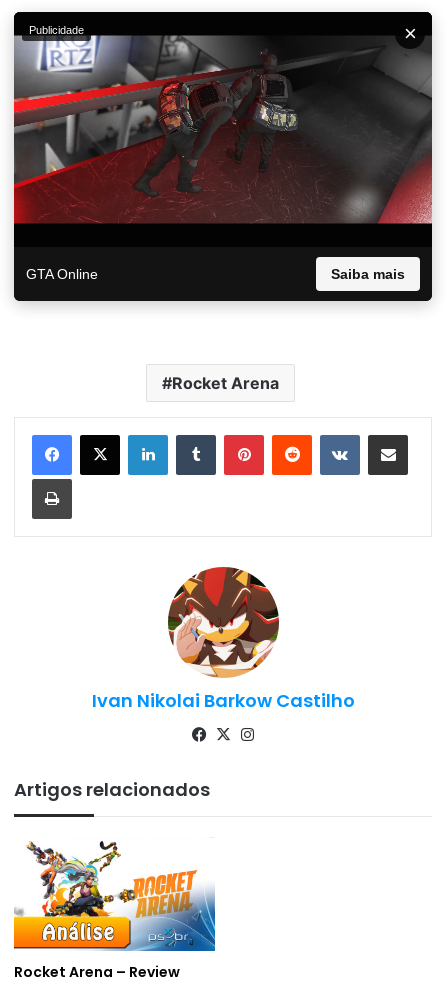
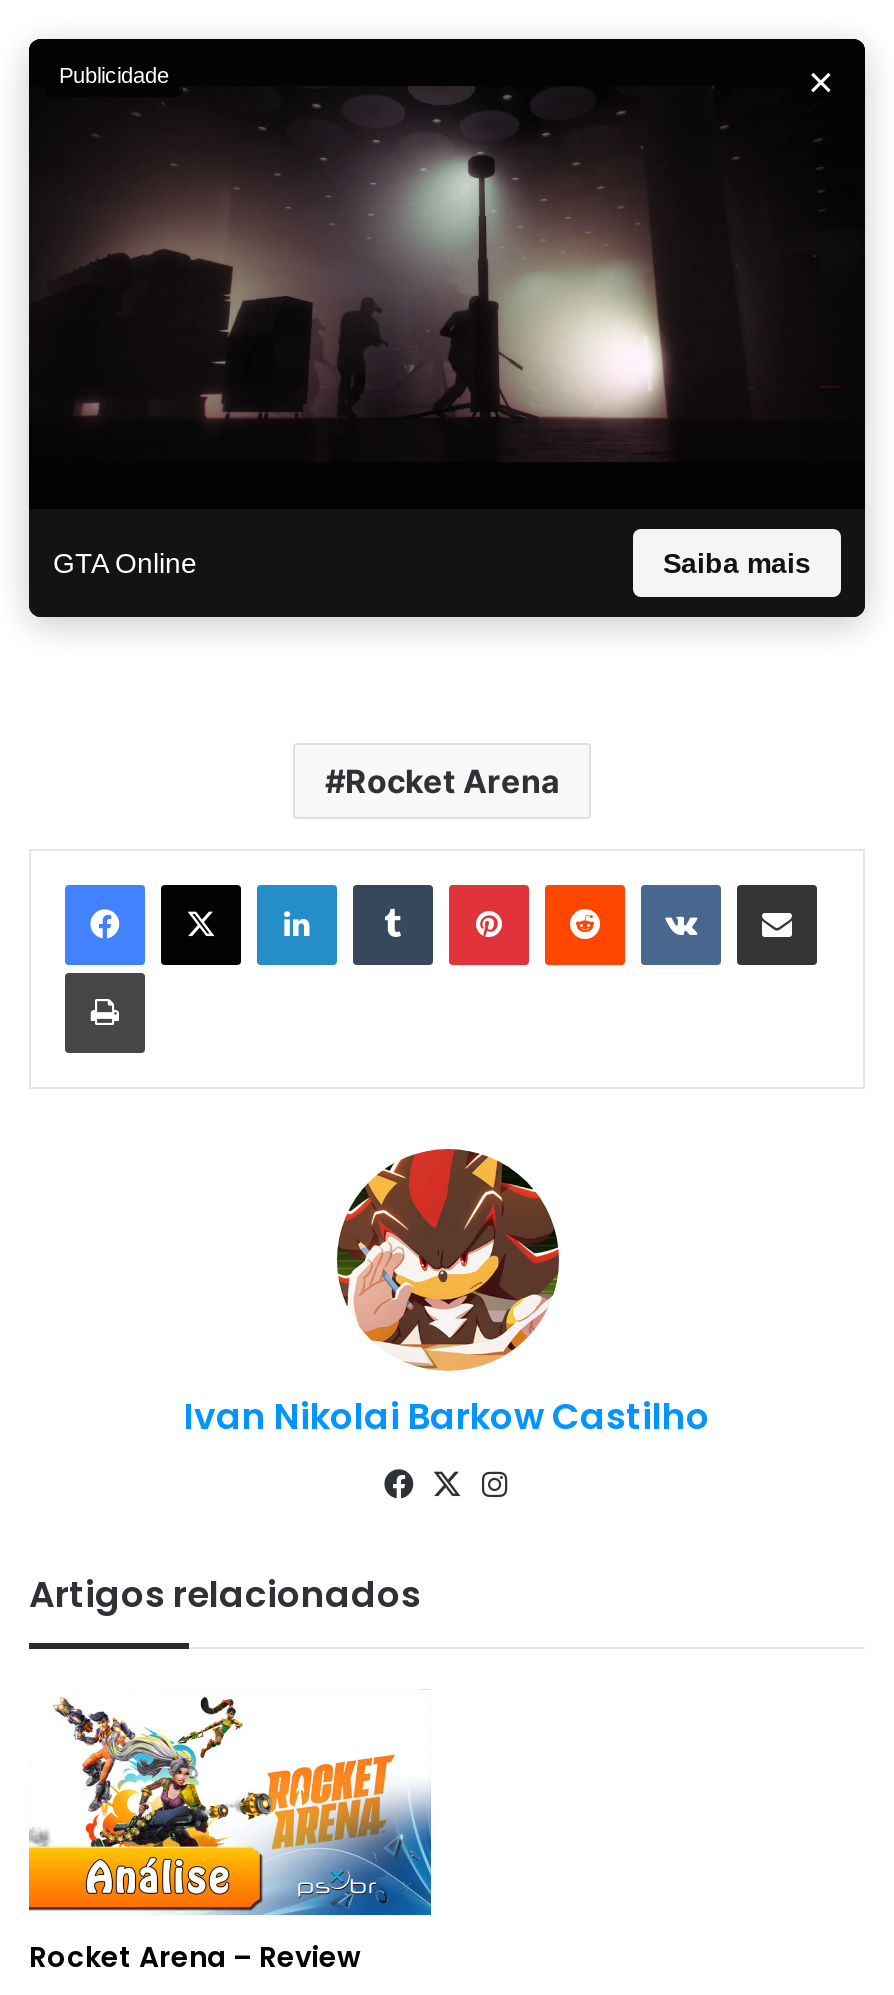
[13,34,433,225] [image] -> [27,85,867,463] [image]

